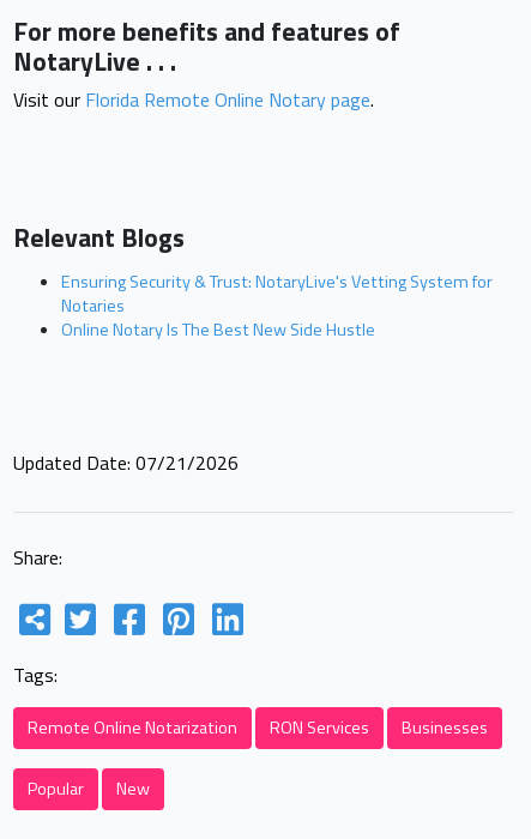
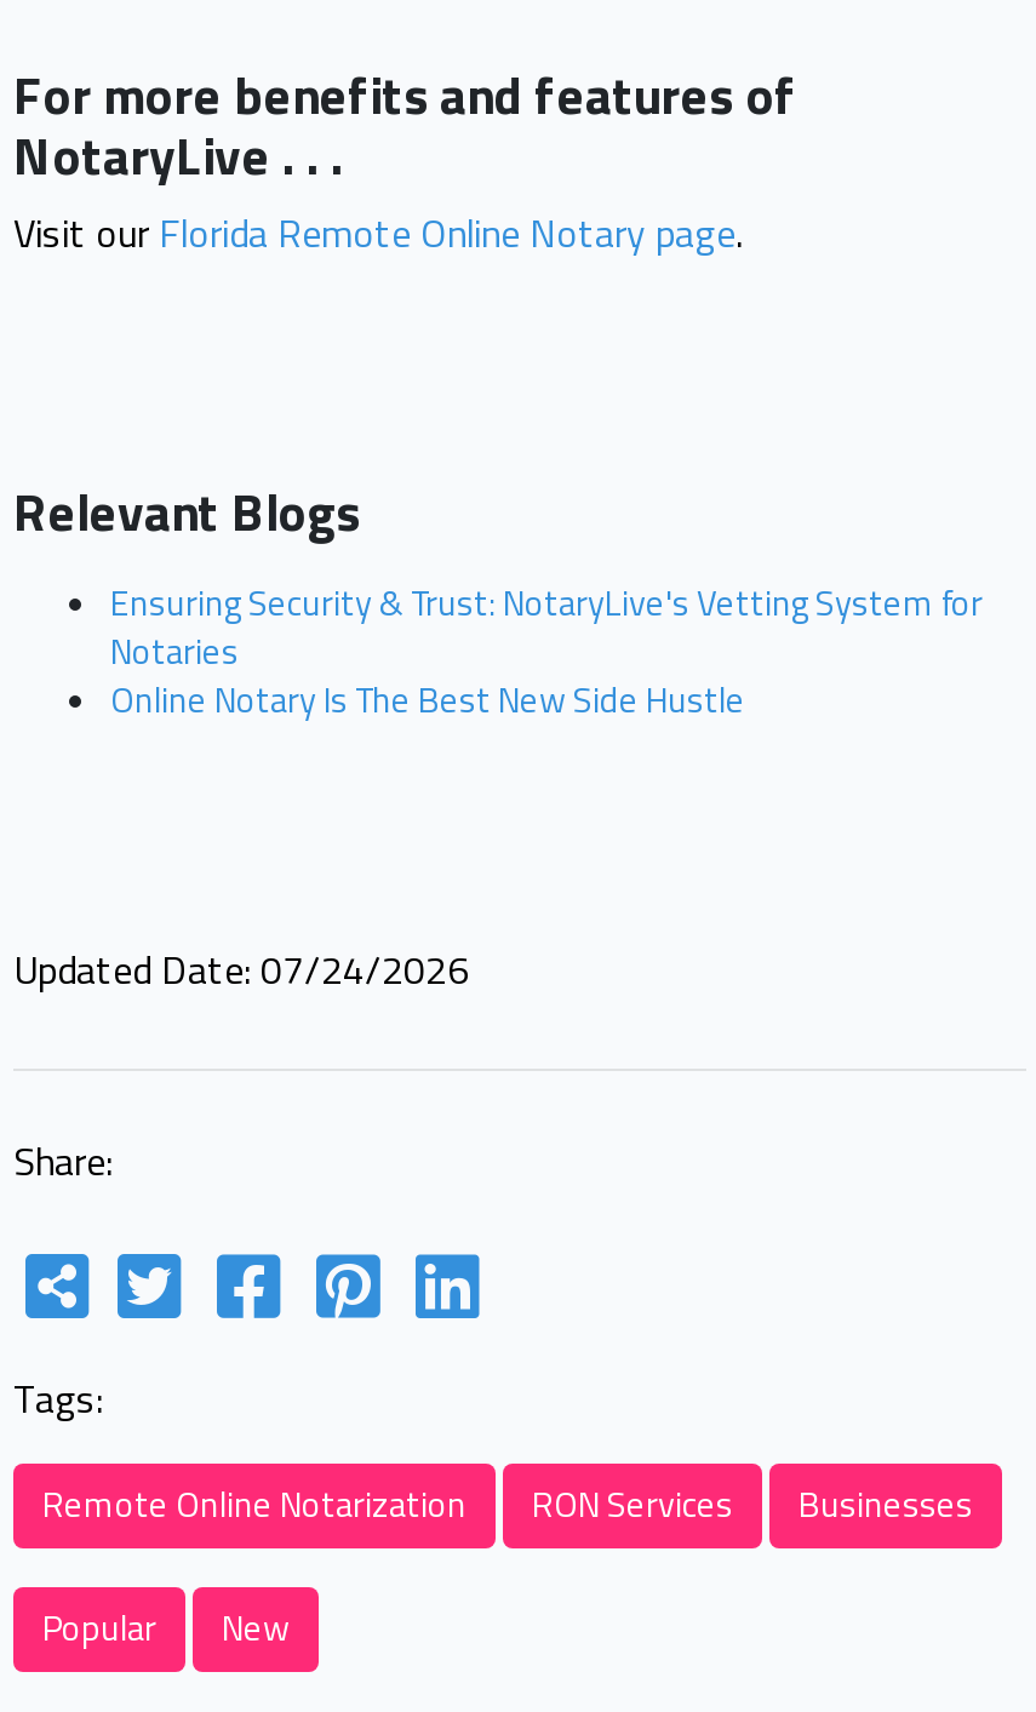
[13,449,239,477] Updated Date: 07/21/2026 -> [13,940,469,998] Updated Date: 07/24/2026

